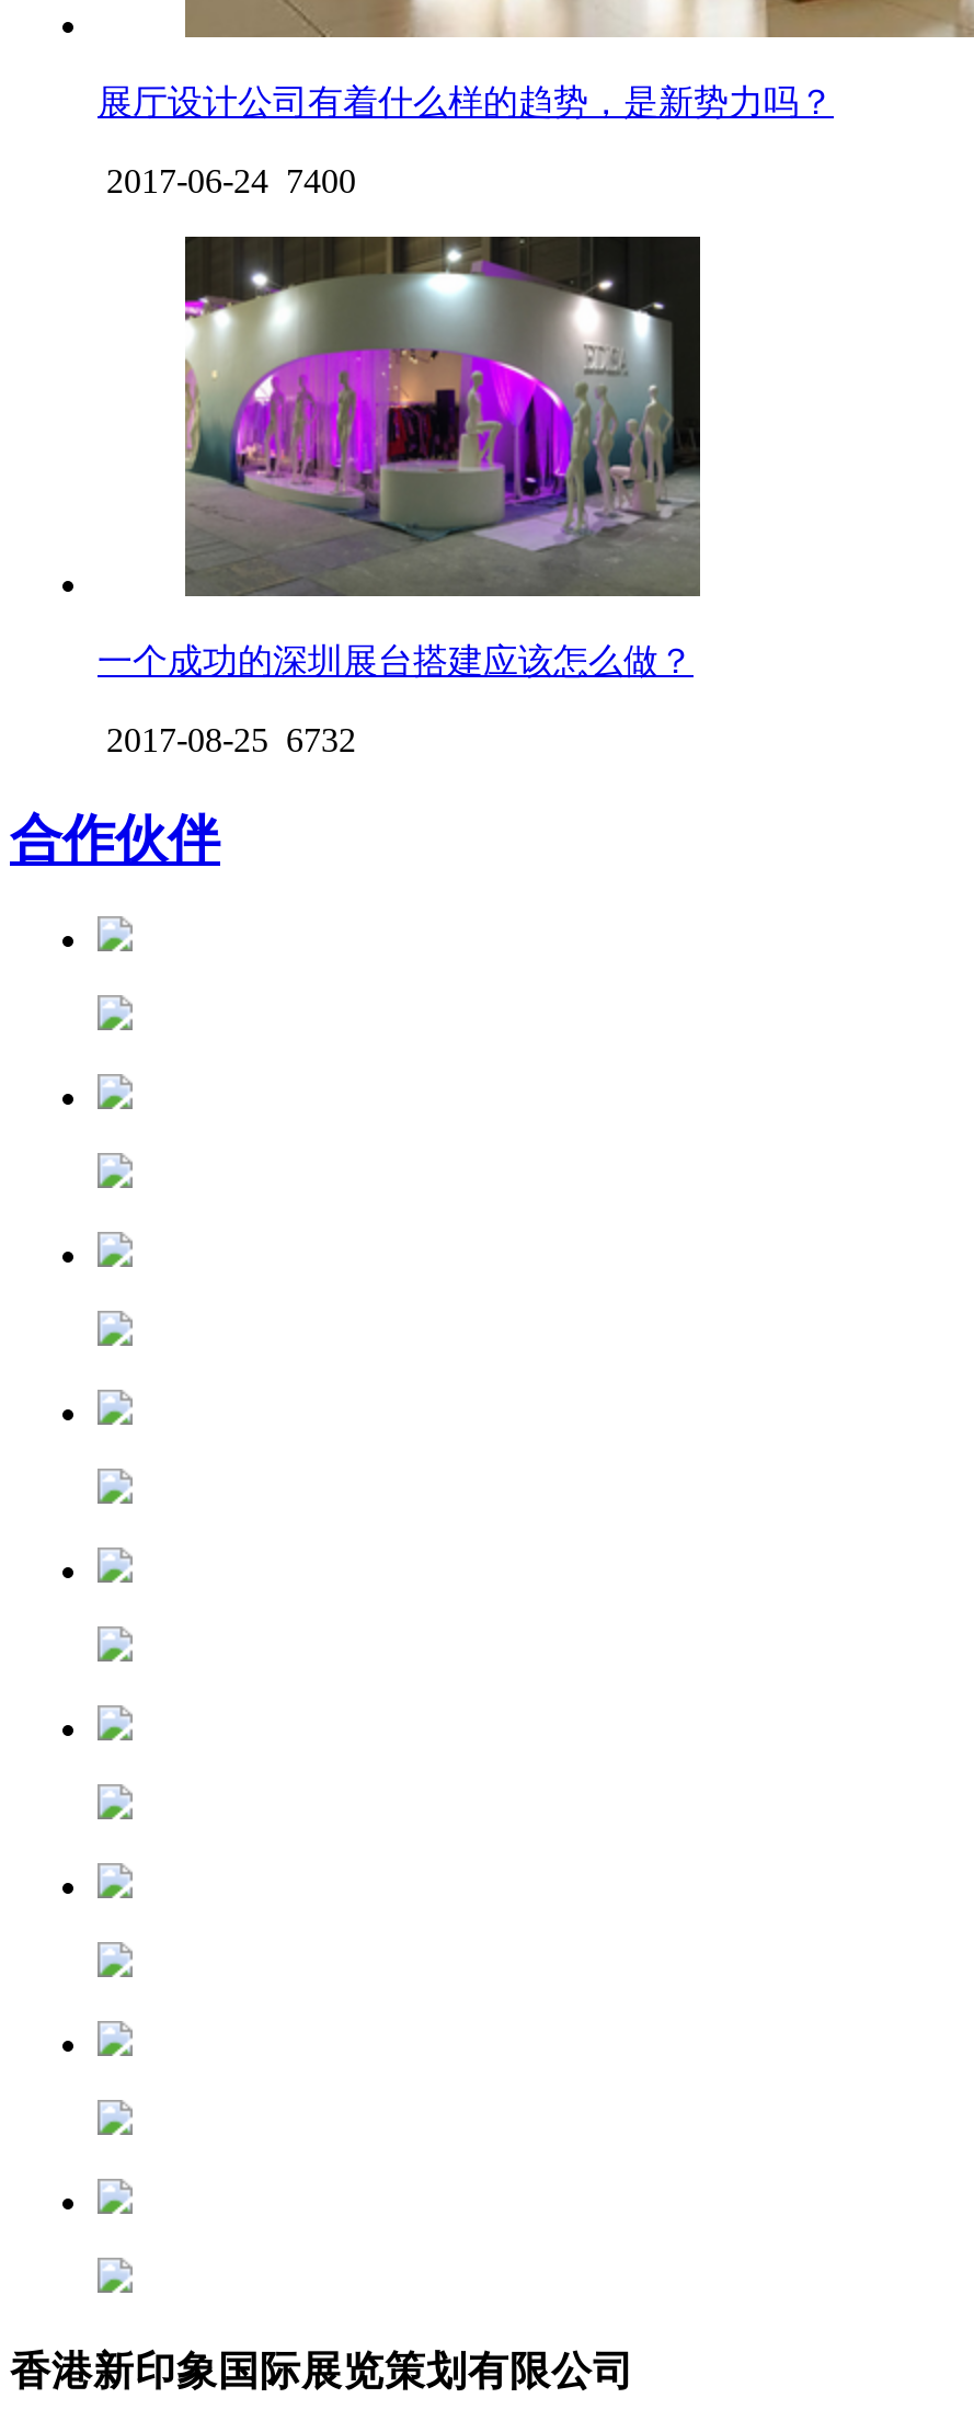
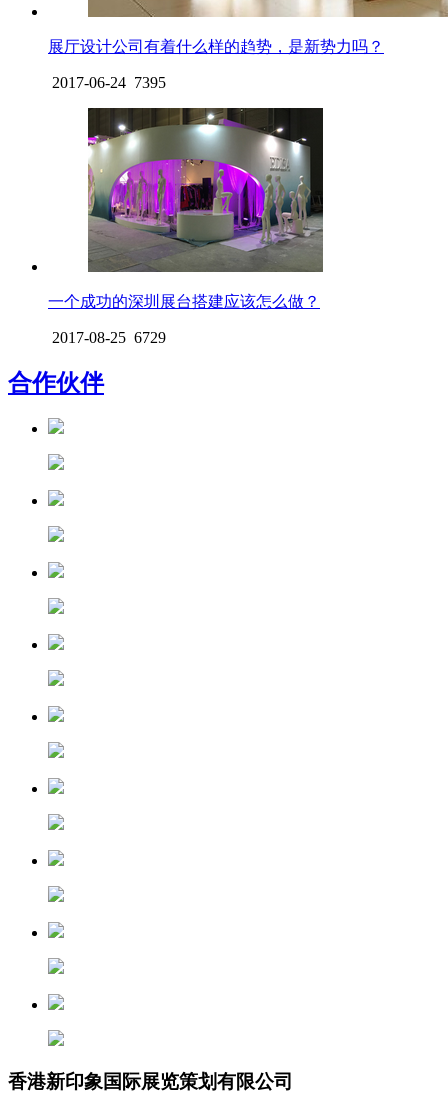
[98,161,356,199] 2017-06-24 7400 -> [48,74,166,91] 2017-06-24 7395
[98,720,356,758] 2017-08-25 6732 -> [48,329,166,346] 2017-08-25 6729

